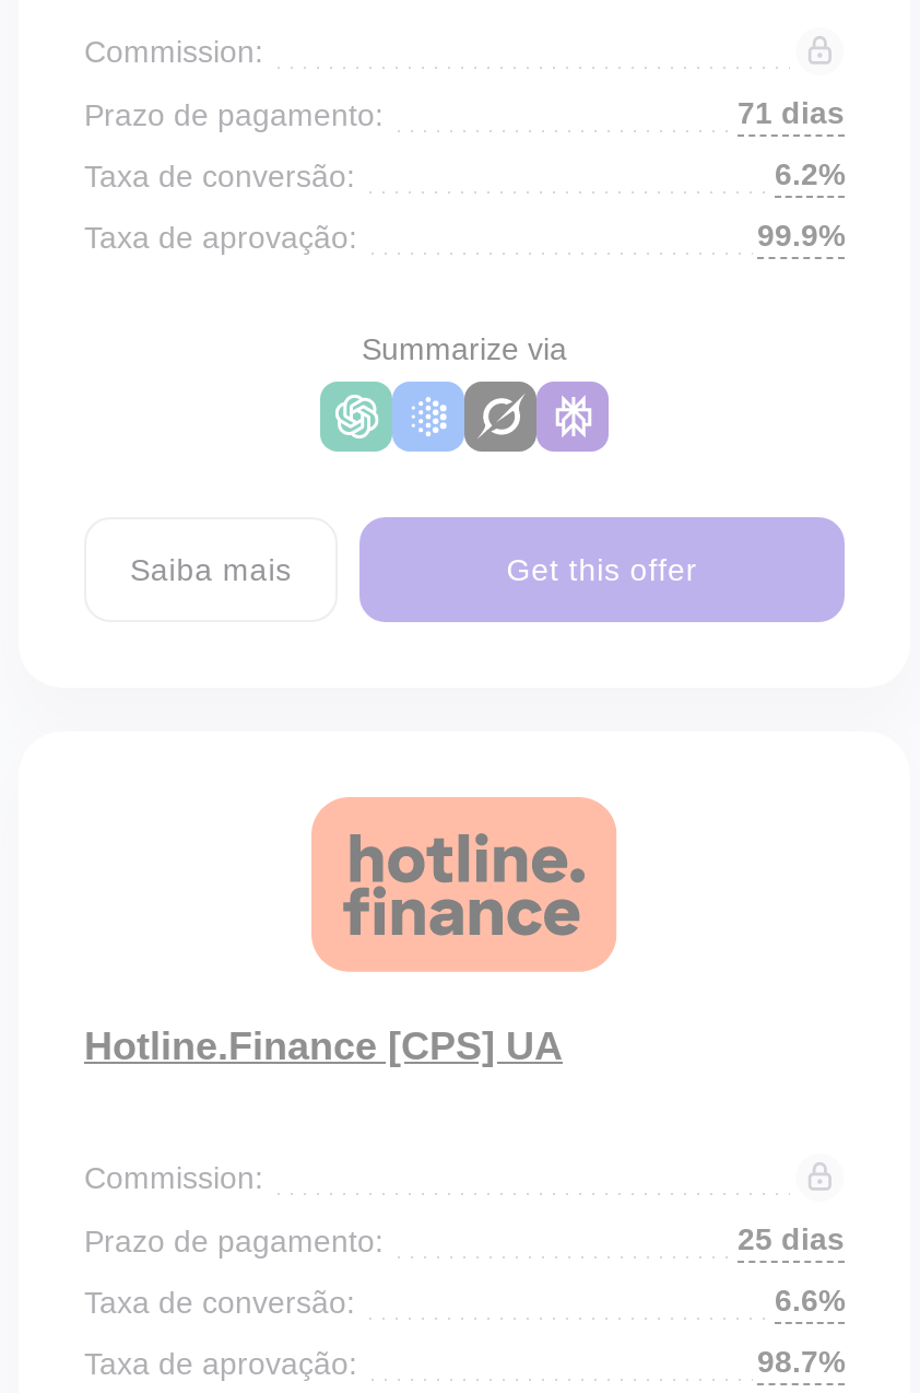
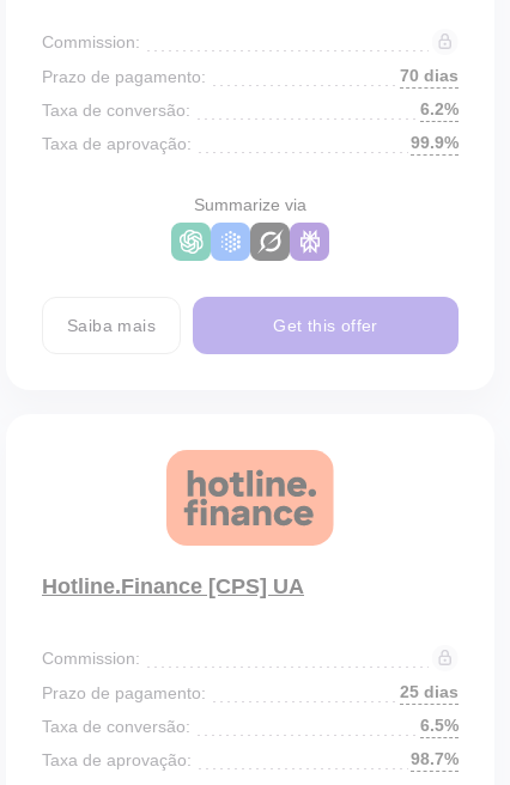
[738,95,845,130] 71 dias -> [400,66,459,85] 70 dias
[775,1283,845,1318] 6.6% -> [420,716,459,735] 6.5%

